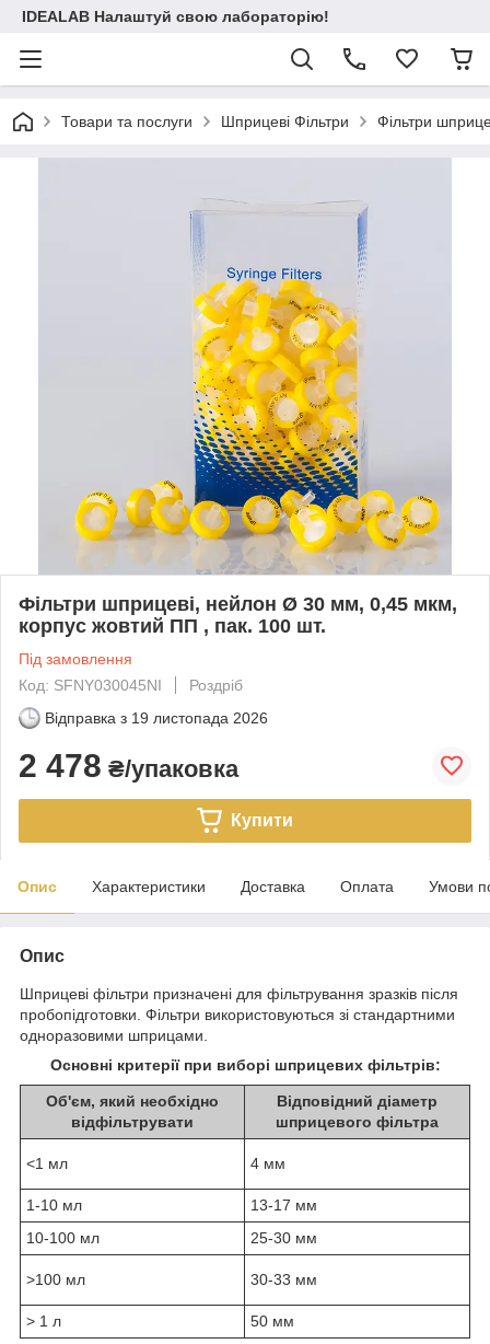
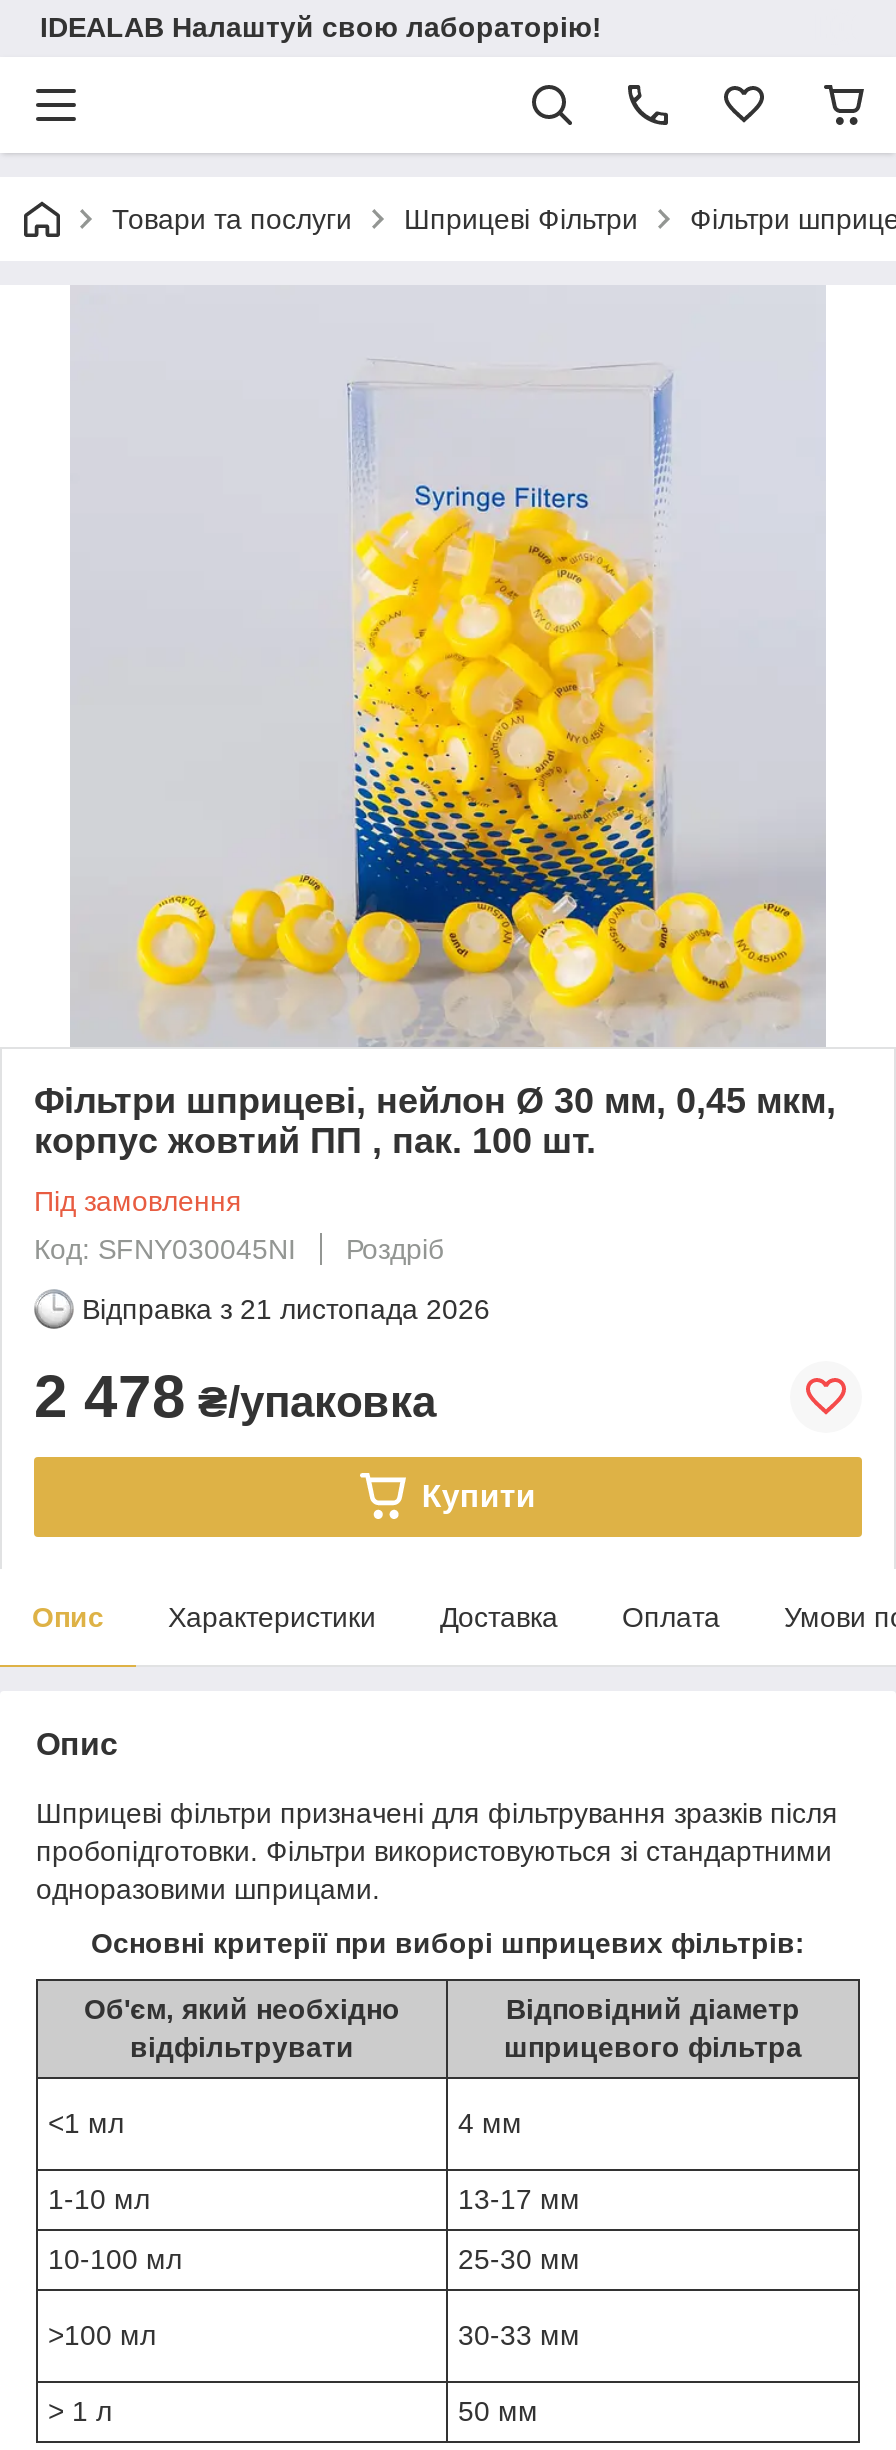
[45,709,268,727] Відправка з 19 листопада 2026 -> [82,1293,490,1325] Відправка з 21 листопада 2026

